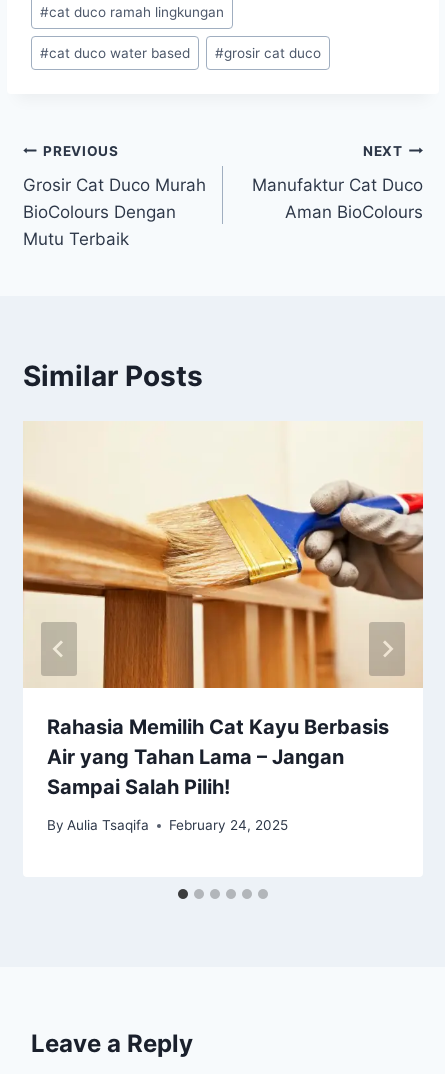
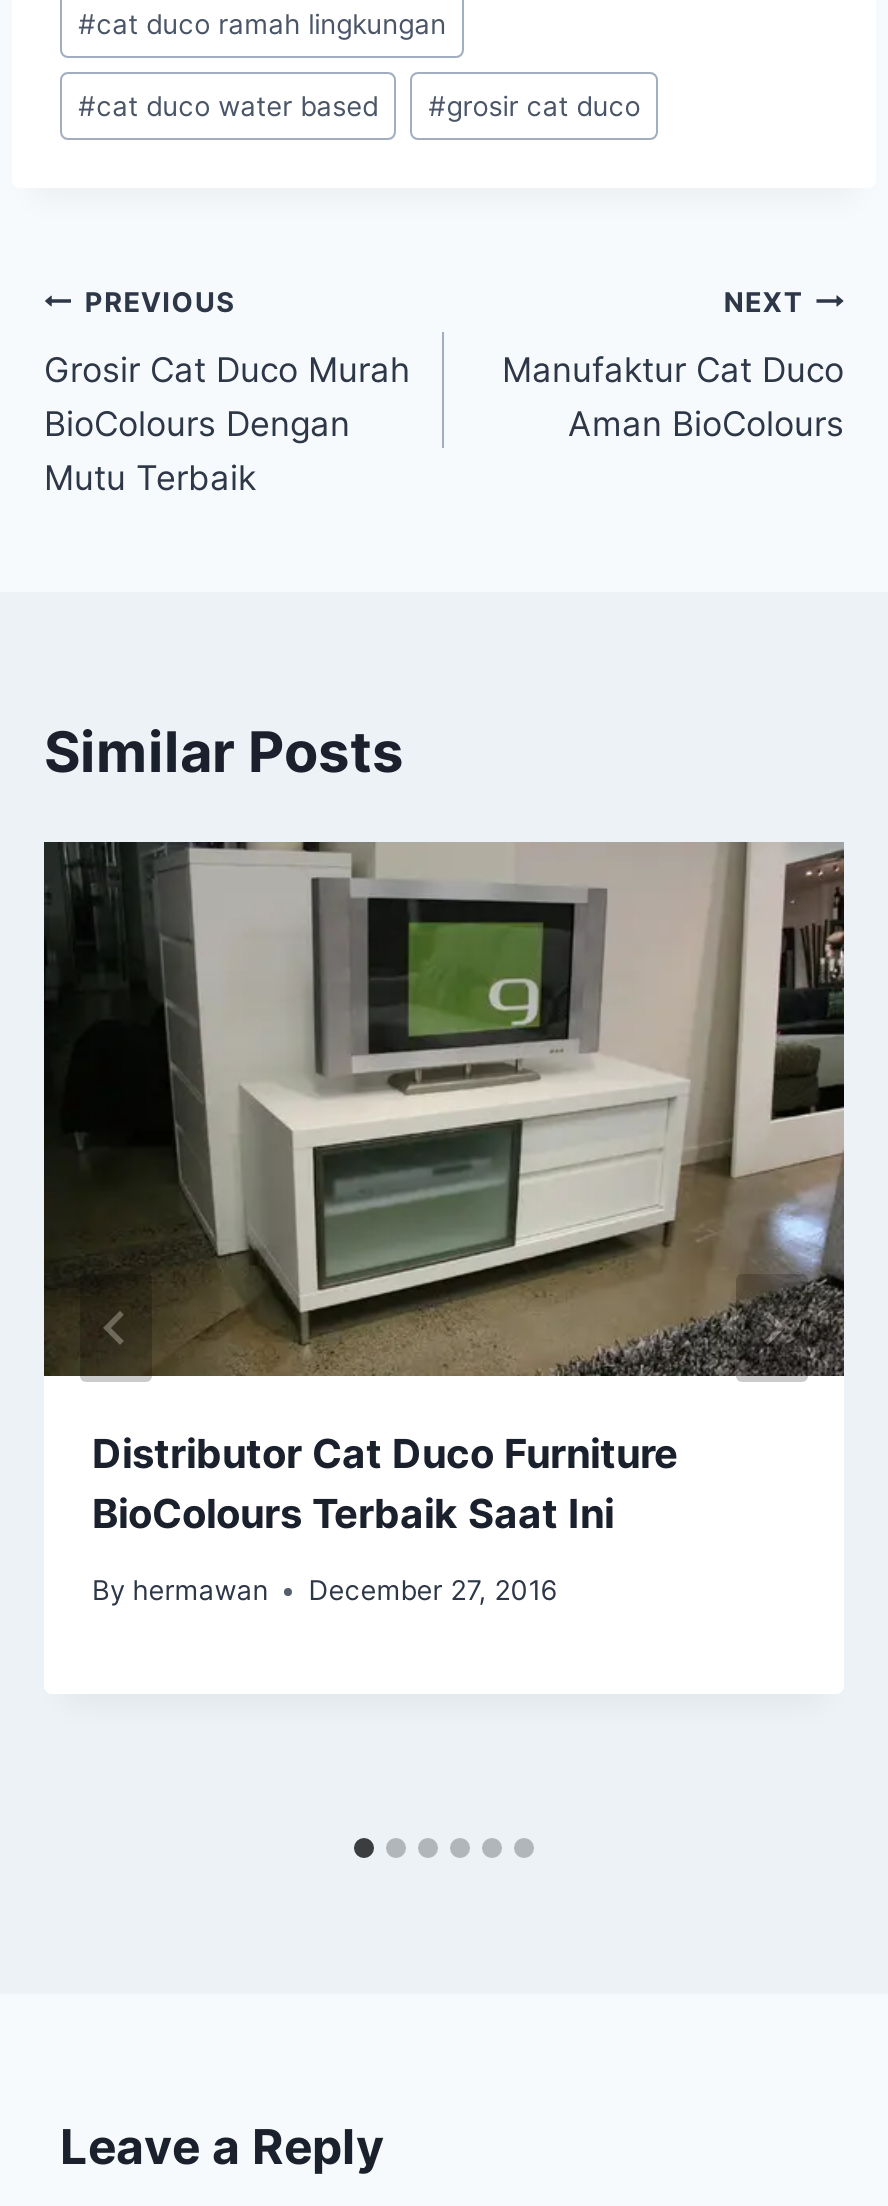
[22,421,424,799] [image] | Rahasia Memilih Cat Kayu Berbasis | Air yang Tahan Lama – Jangan | Sampai Salah Pilih! -> [42,840,846,1538] [image] | Distributor Cat Duco Furniture | BioColours Terbaik Saat Ini
[47,817,288,833] By Aulia Tsaqifa | February 24, 2025 -> [92,1575,556,1607] By hermawan | December 27, 2016

